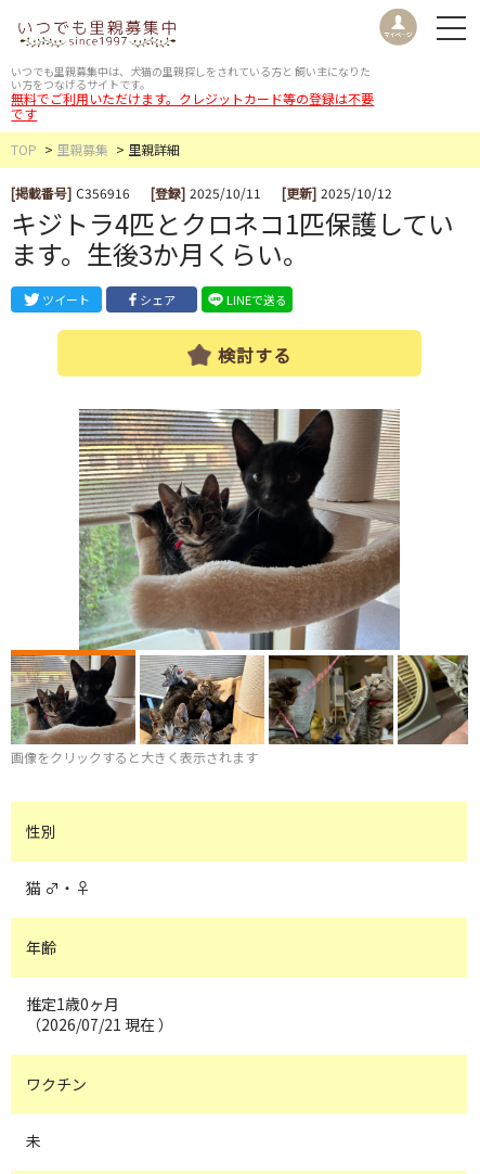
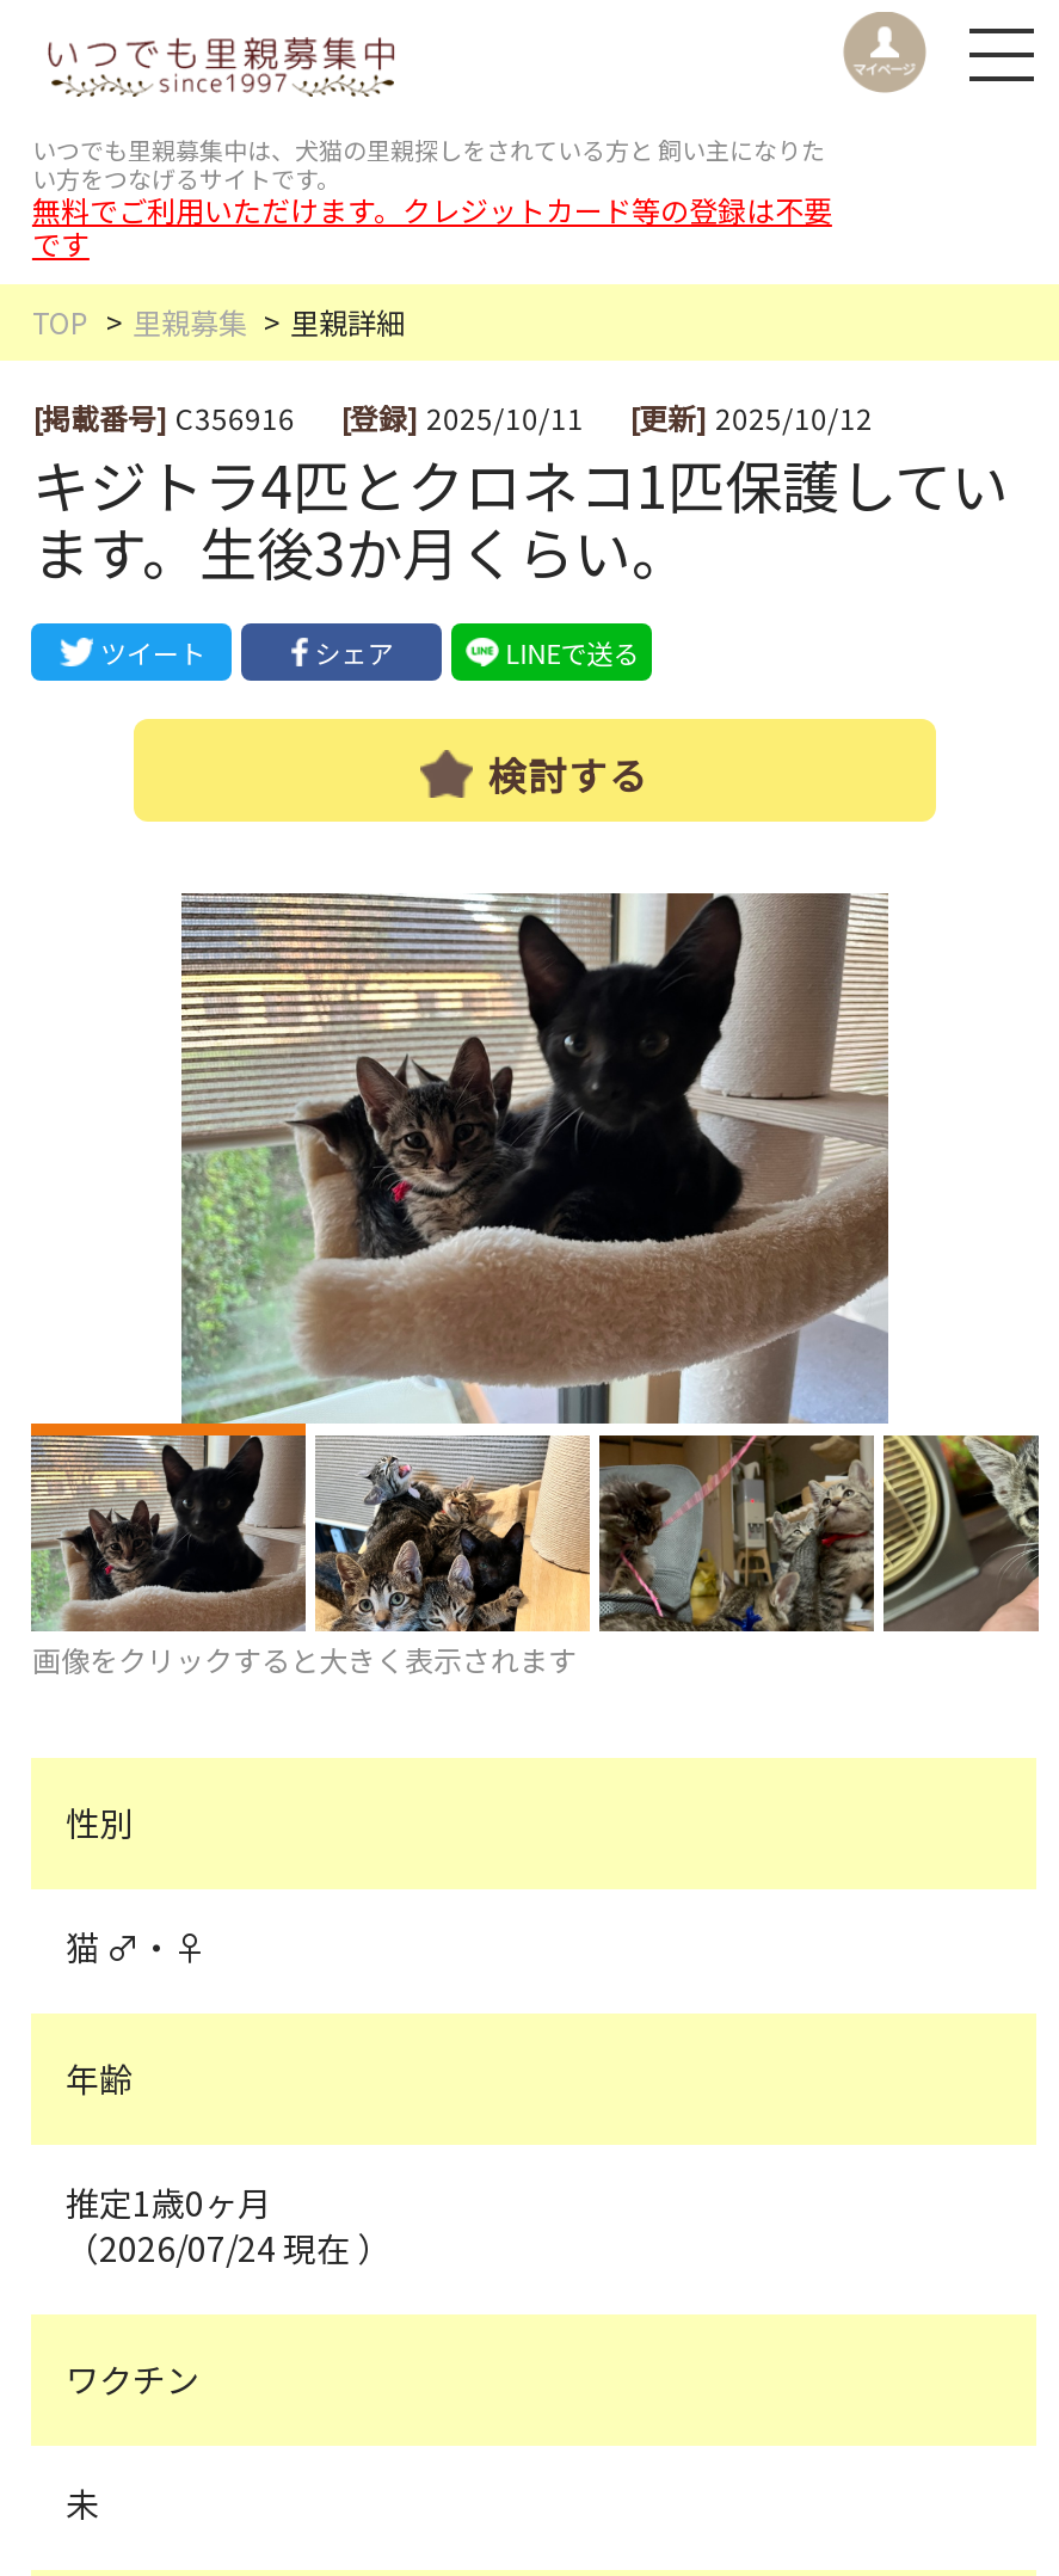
[26,1013,174,1035] （2026/07/21 現在 ） -> [65,2223,390,2271] （2026/07/24 現在 ）

